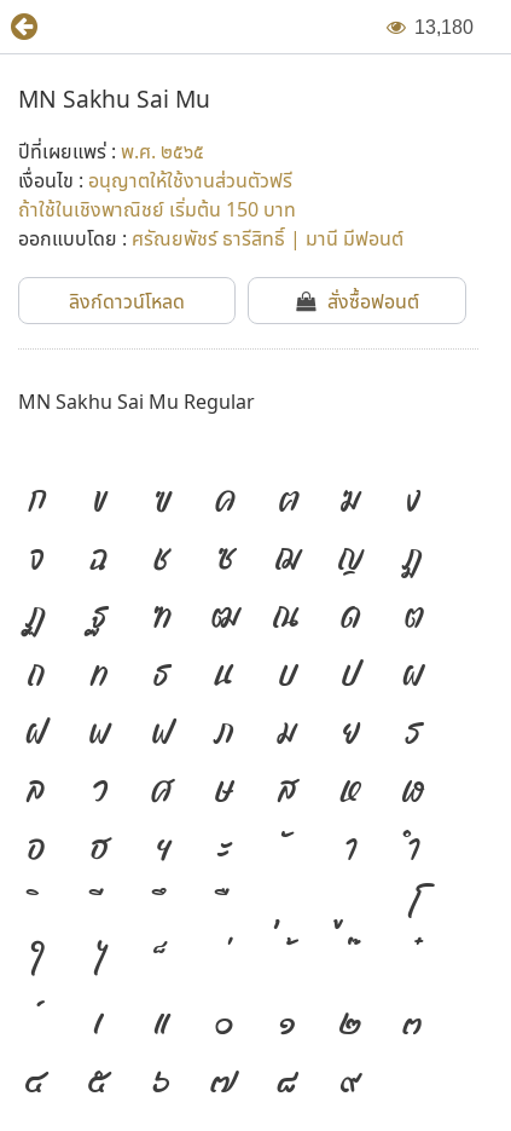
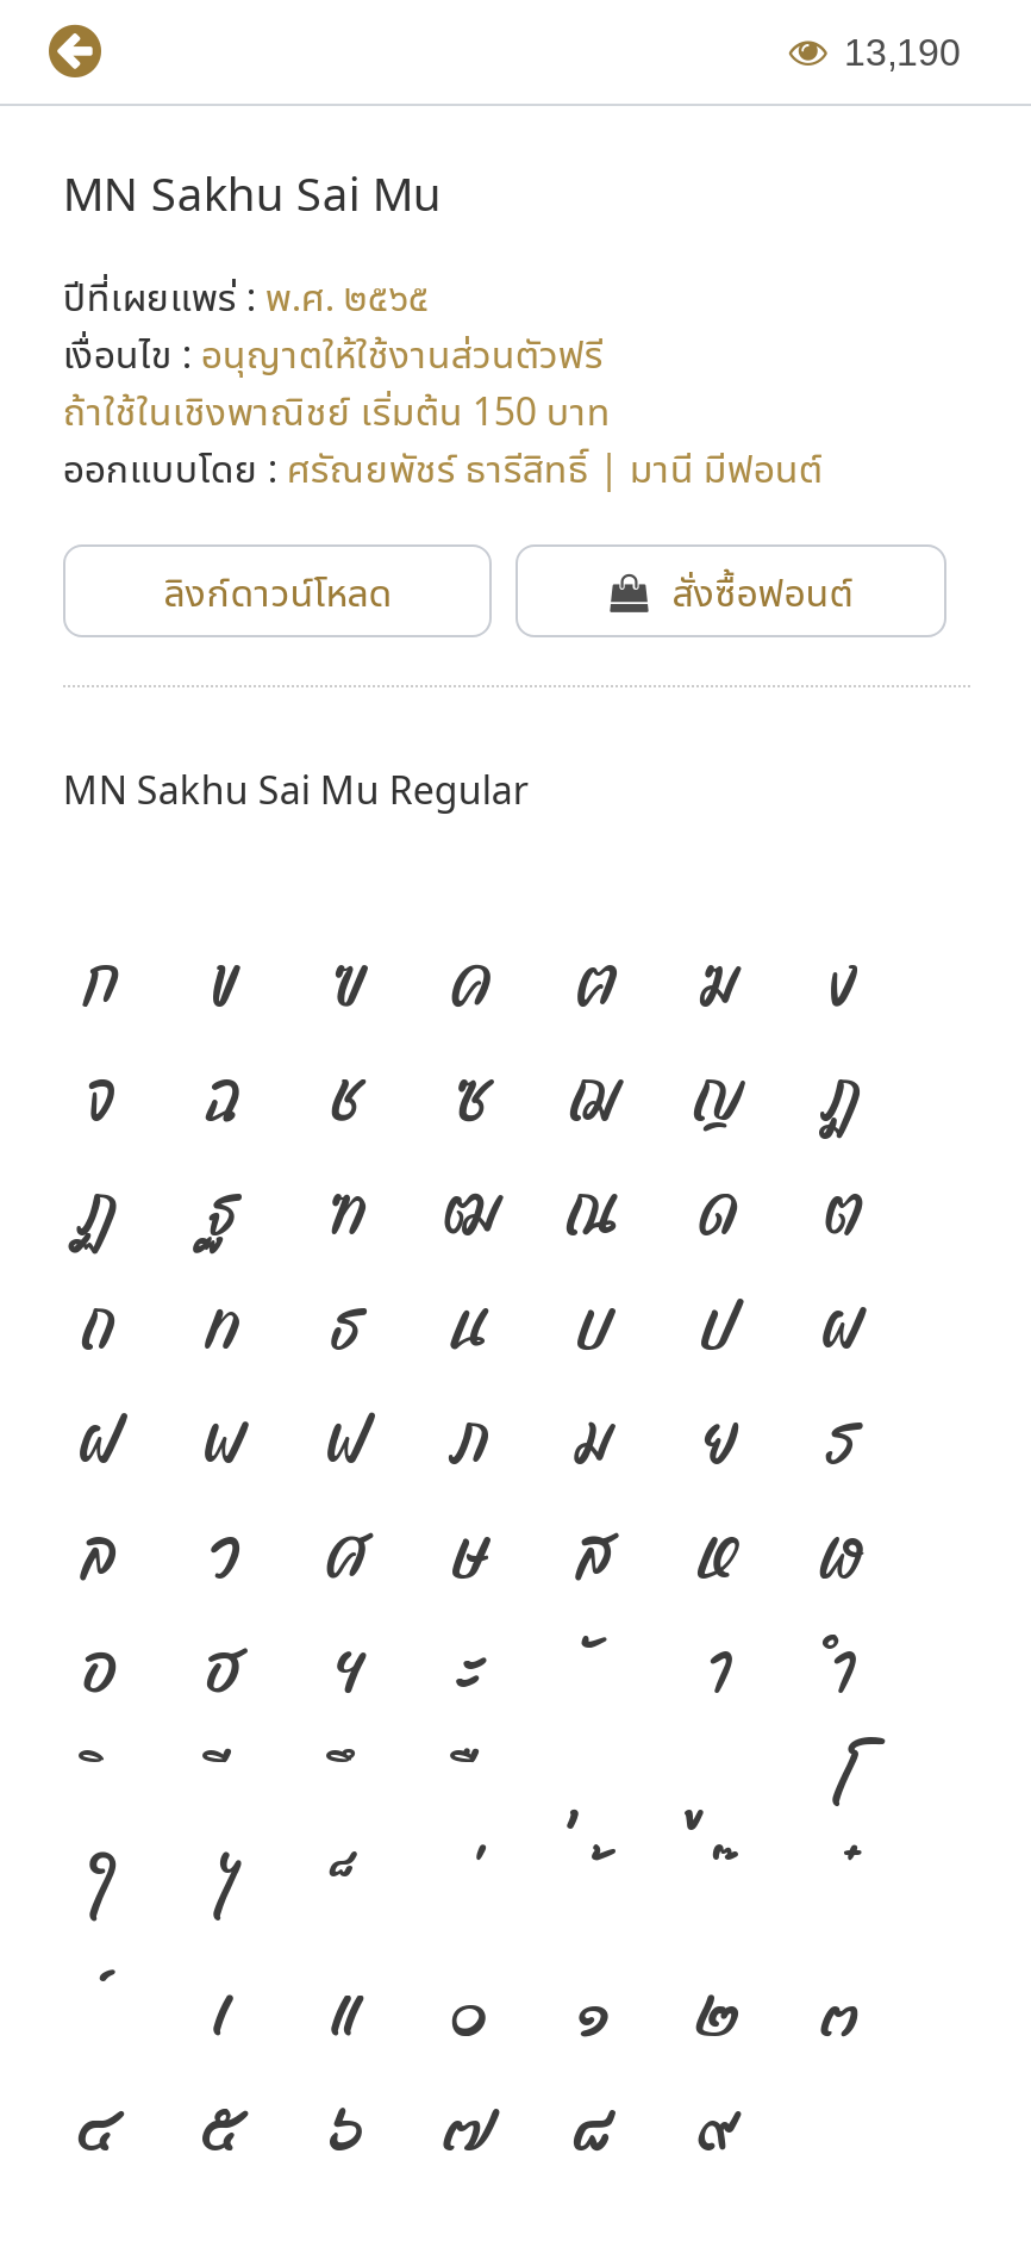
[414,13,474,40] 13,180 -> [844,25,961,77] 13,190

